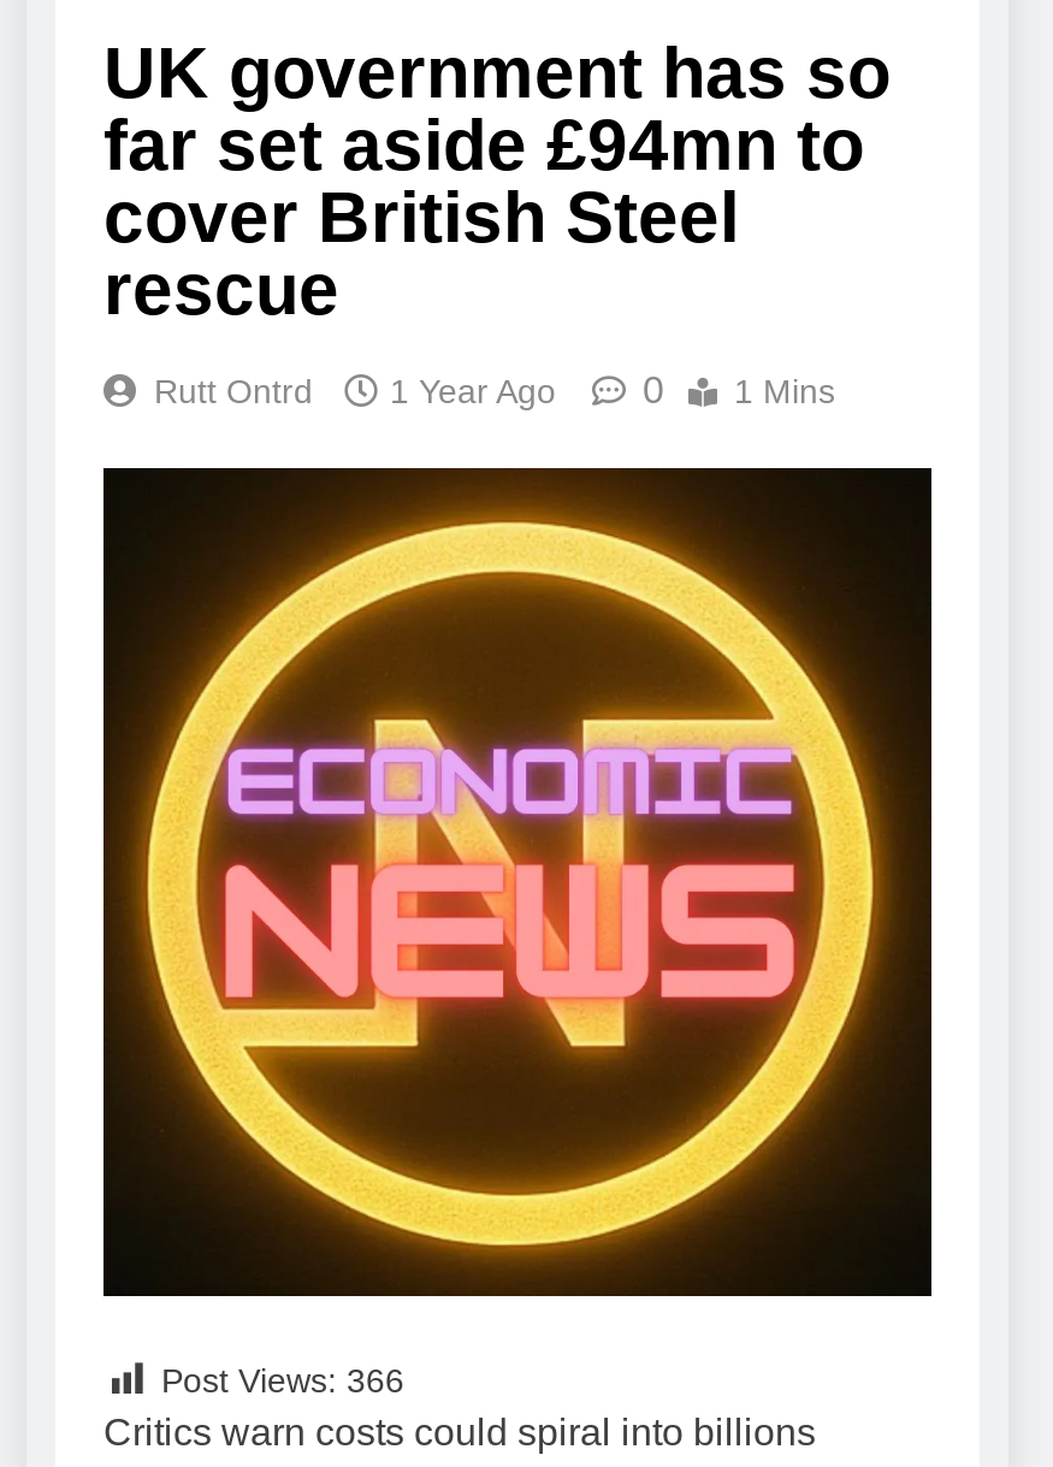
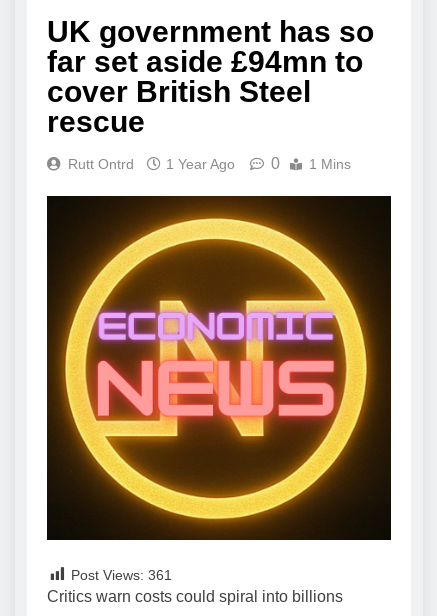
[161,1363,404,1401] Post Views: 366 -> [71,567,172,583] Post Views: 361

